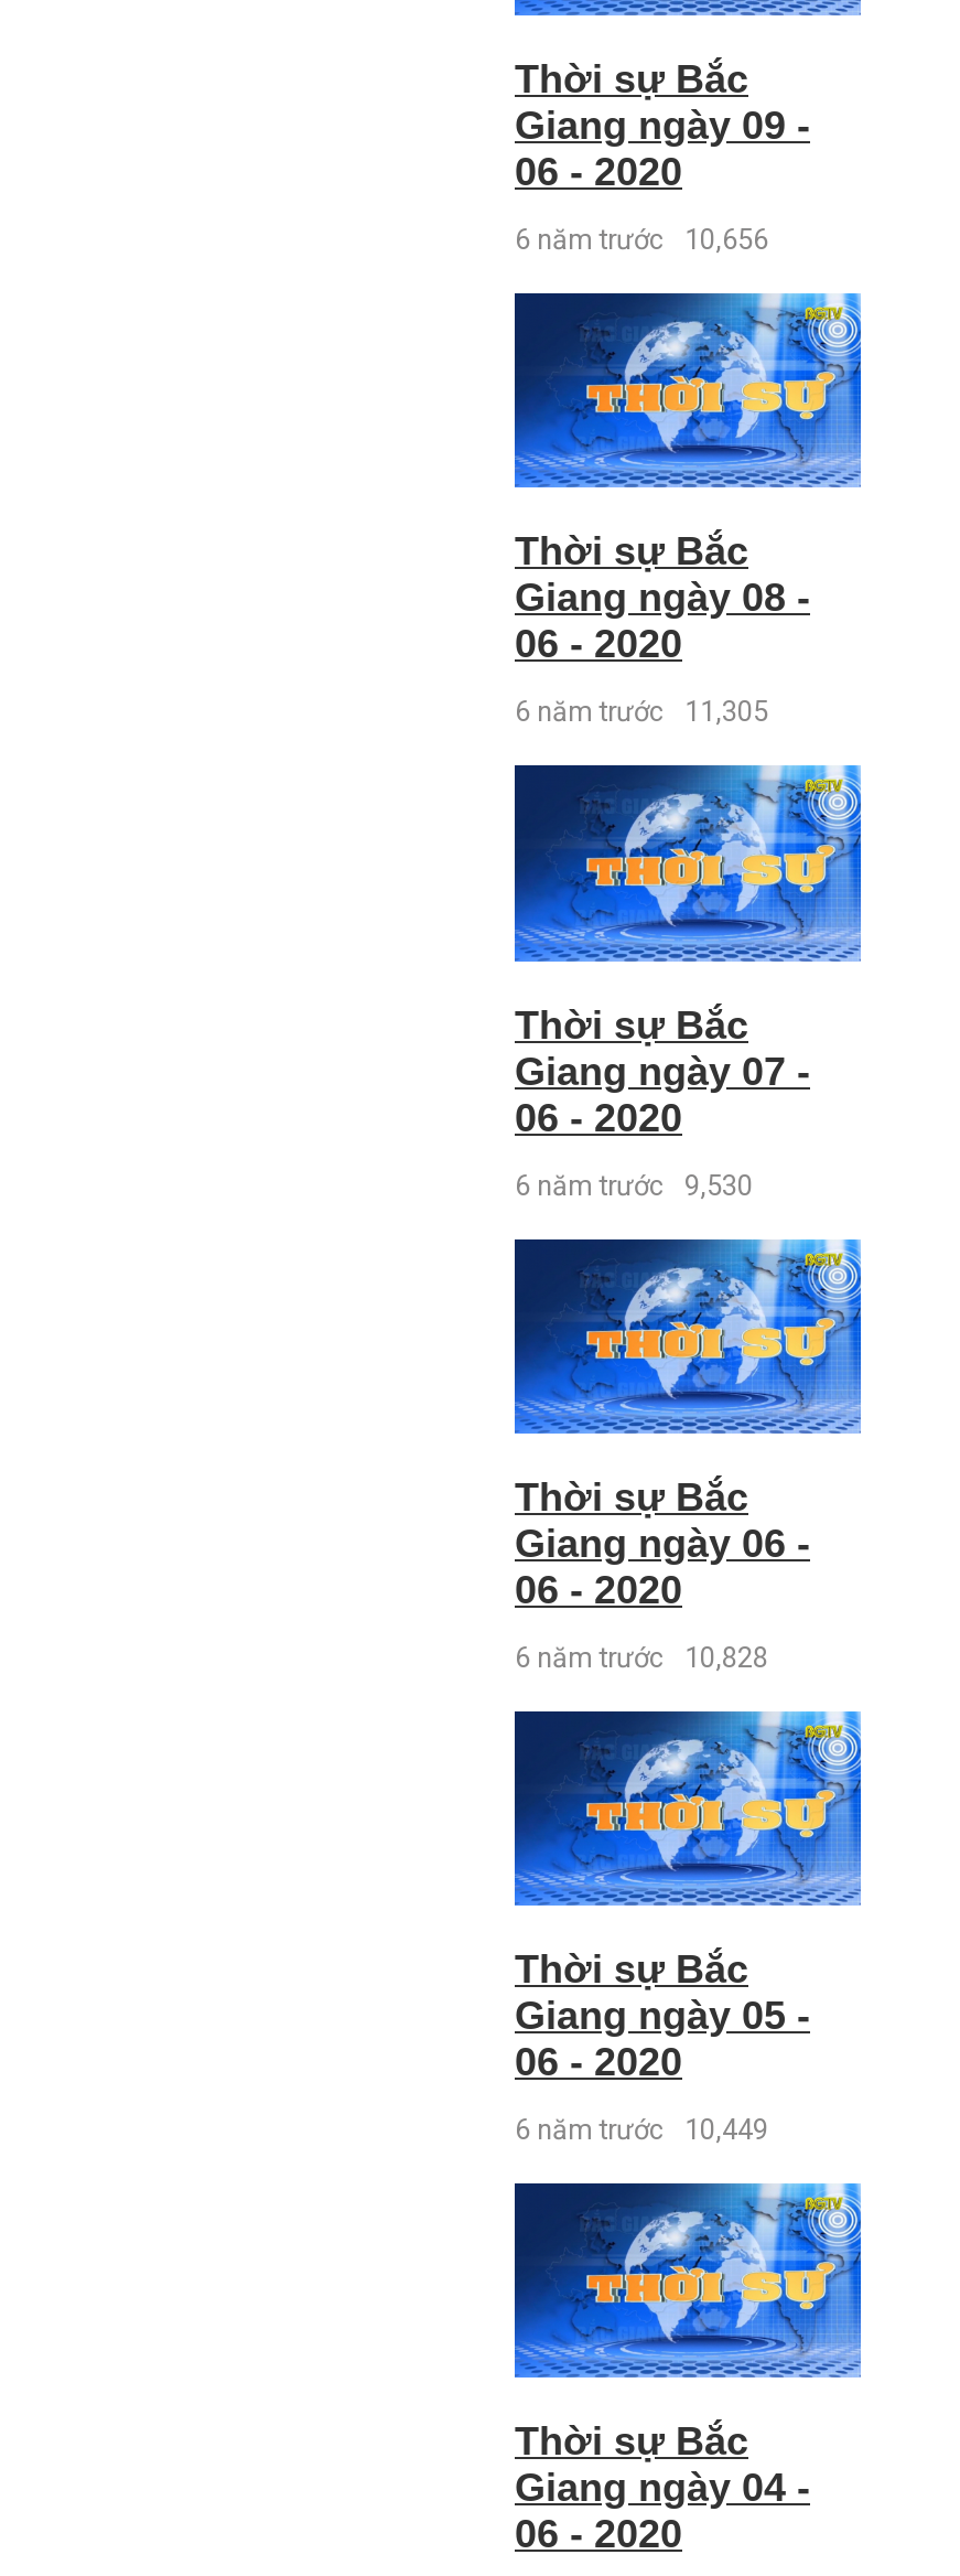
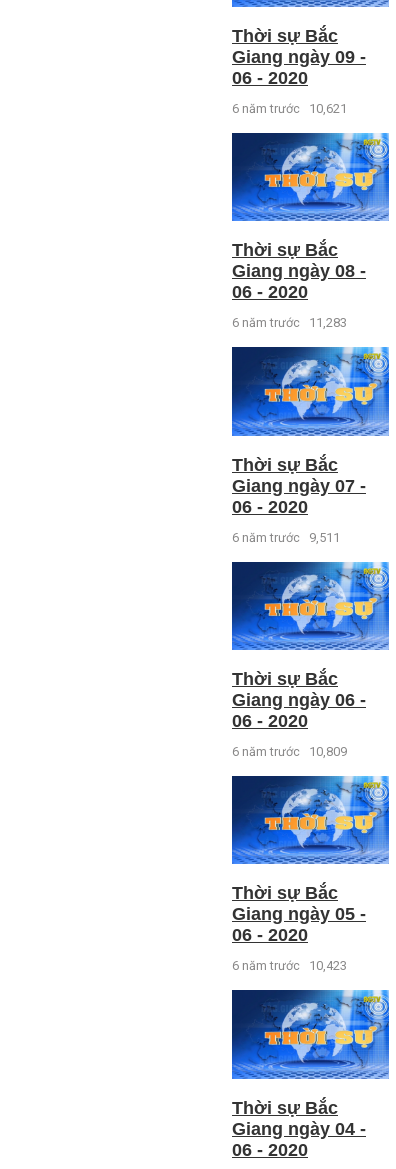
[515,223,768,256] 6 năm trước 10,656 -> [232,101,347,116] 6 năm trước 10,621
[515,695,768,728] 6 năm trước 11,305 -> [232,315,347,330] 6 năm trước 11,283
[515,1168,753,1201] 6 năm trước 9,530 -> [232,530,340,545] 6 năm trước 9,511
[515,1641,768,1674] 6 năm trước 10,828 -> [232,744,347,759] 6 năm trước 10,809
[515,2113,768,2146] 6 năm trước 10,449 -> [232,958,347,973] 6 năm trước 10,423

